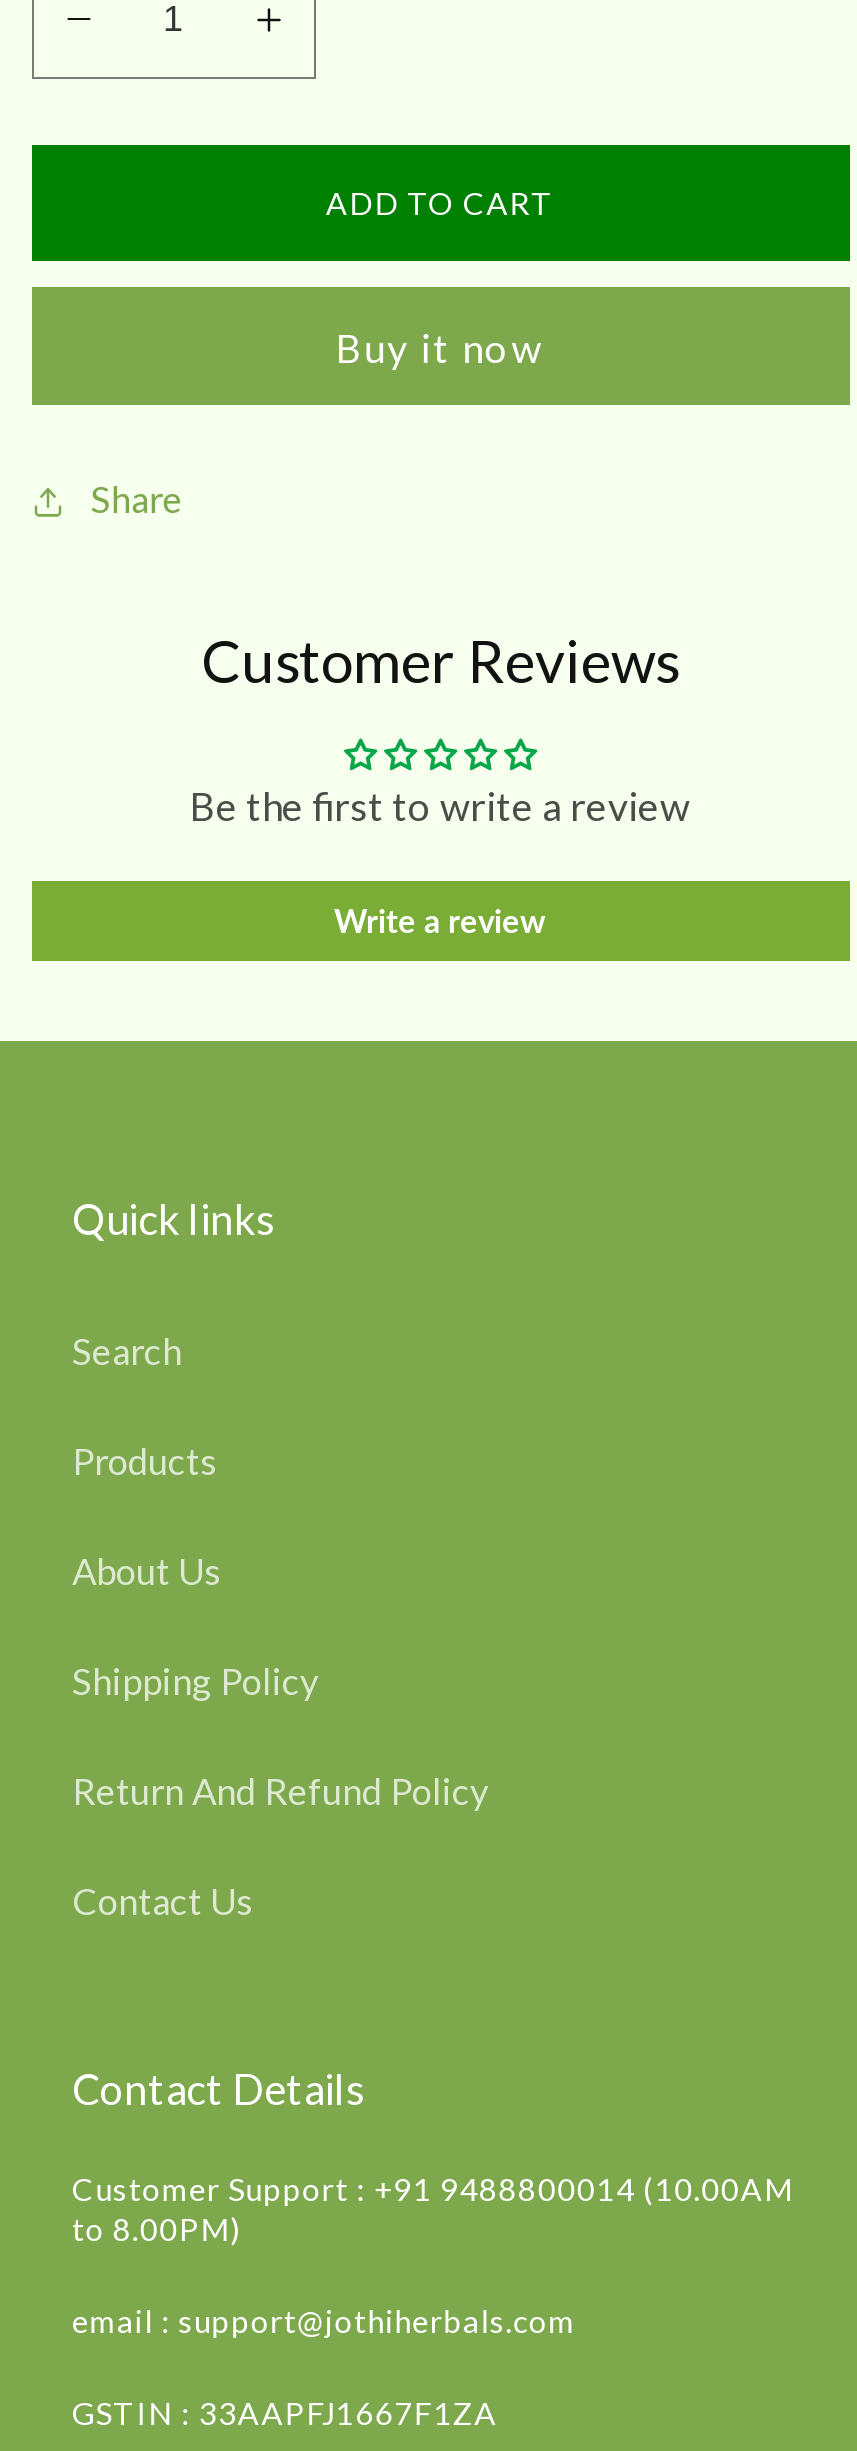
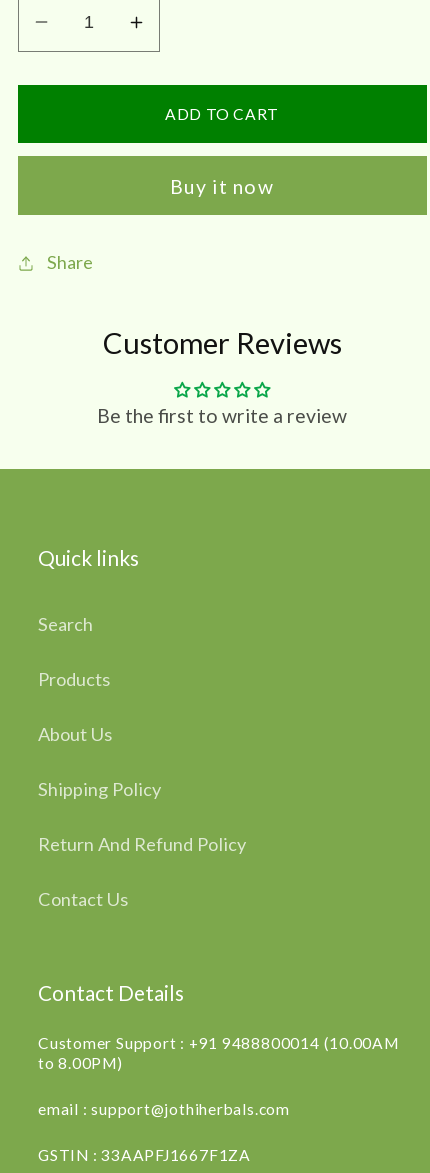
[334,901,546,939] Write a review -> none

